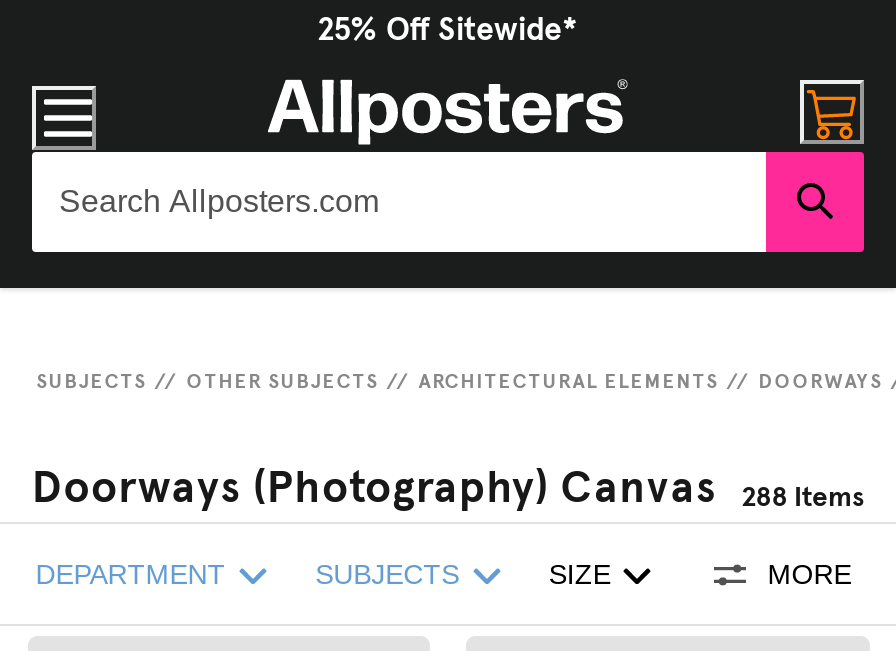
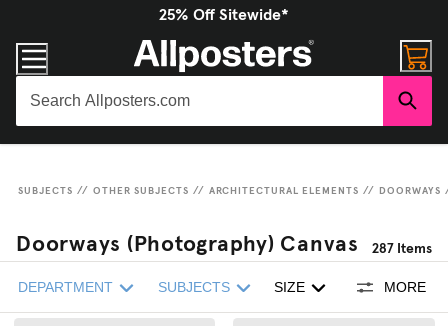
[32,468,864,512] Doorways (Photography) Canvas 288 Items -> [16,234,432,256] Doorways (Photography) Canvas 287 Items

